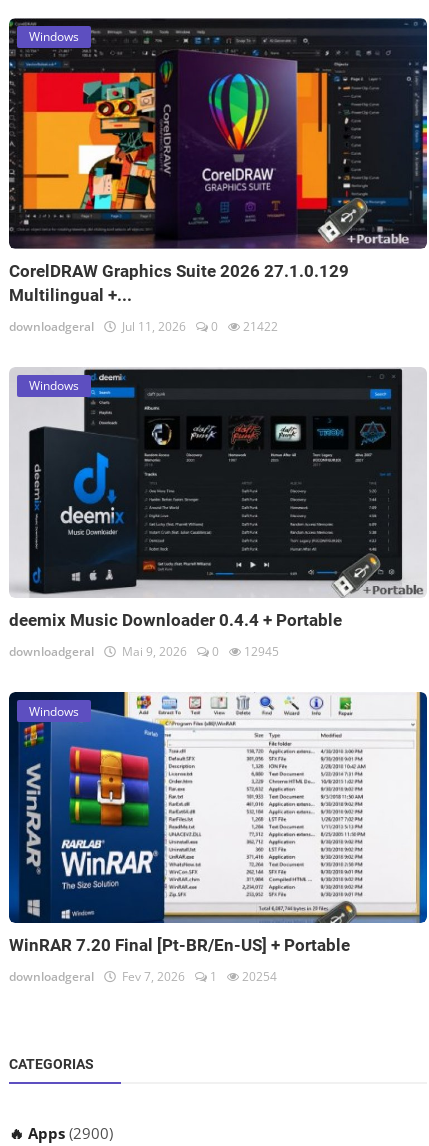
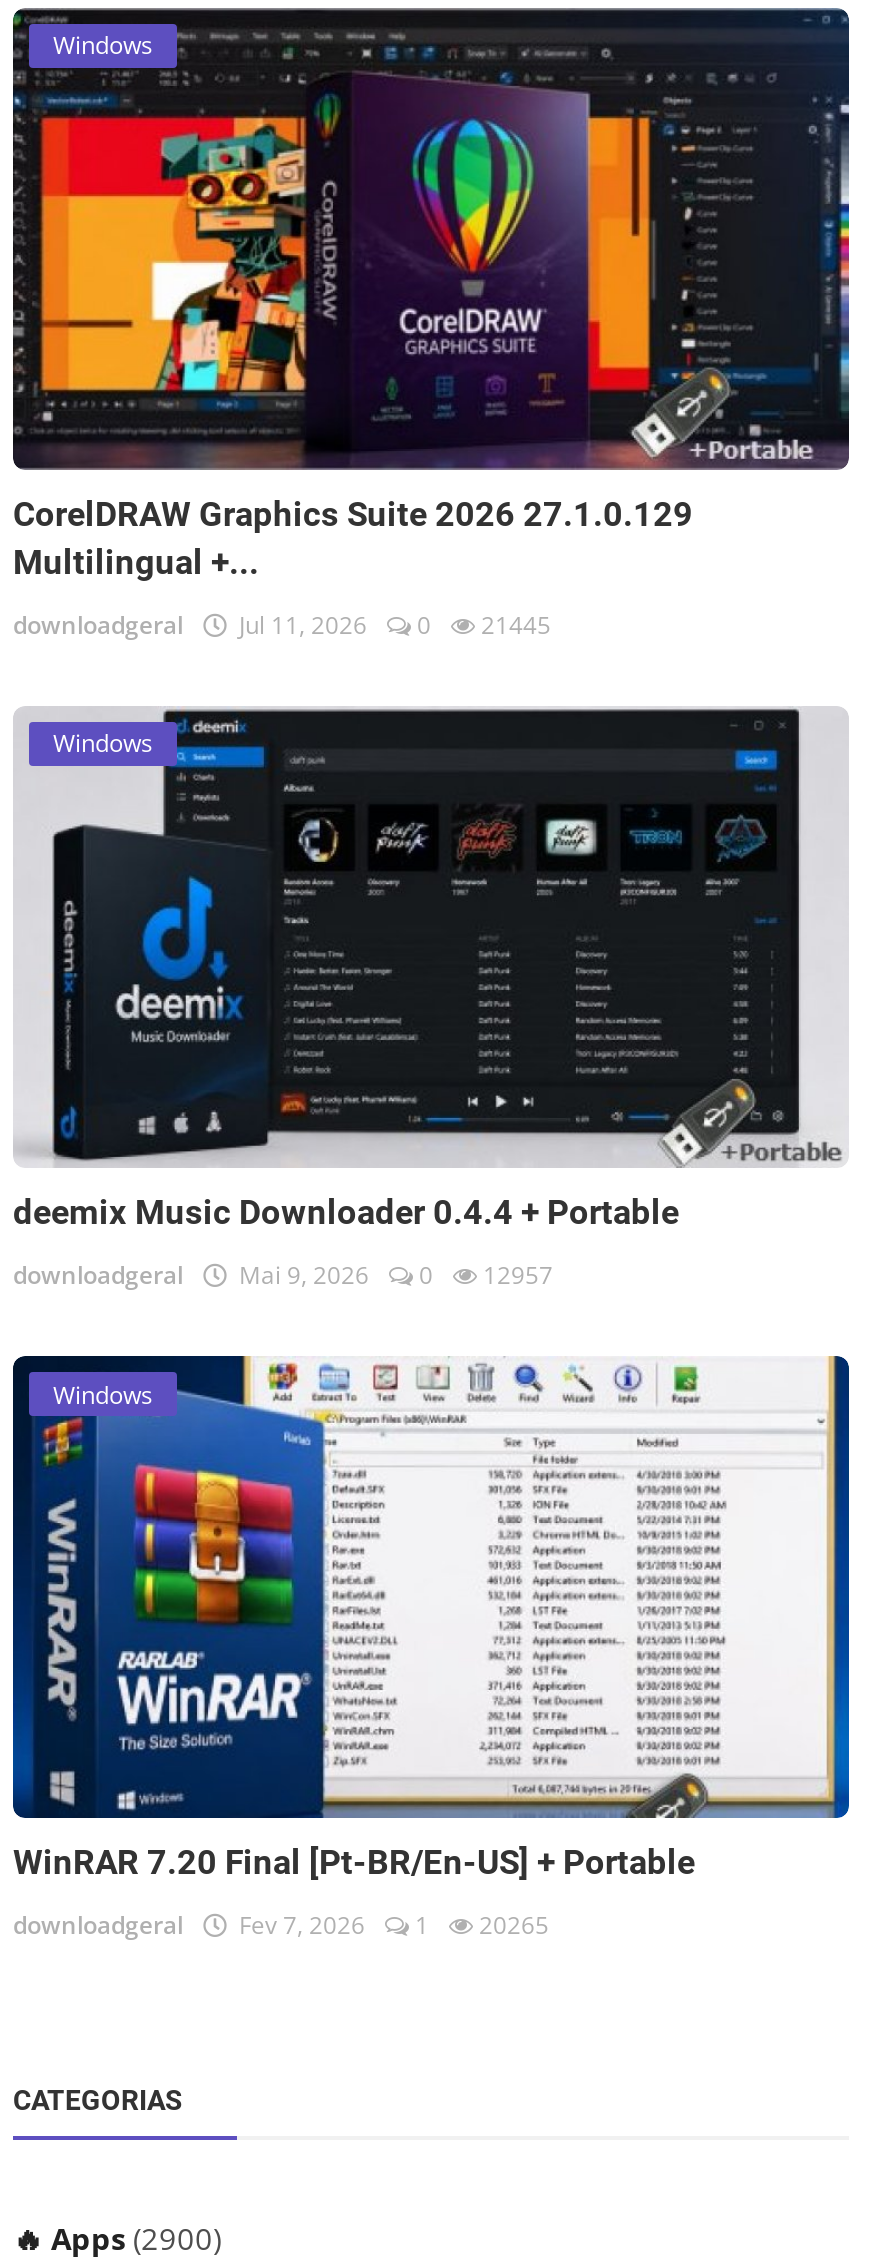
[9,318,278,335] downloadgeral Jul 11, 2026 0 21422 -> [13,608,551,642] downloadgeral Jul 11, 2026 0 21445
[9,643,279,660] downloadgeral Mai 9, 2026 0 12945 -> [13,1258,553,1292] downloadgeral Mai 9, 2026 0 12957
[9,968,277,985] downloadgeral Fev 7, 2026 1 20254 -> [13,1909,549,1943] downloadgeral Fev 7, 2026 1 20265

